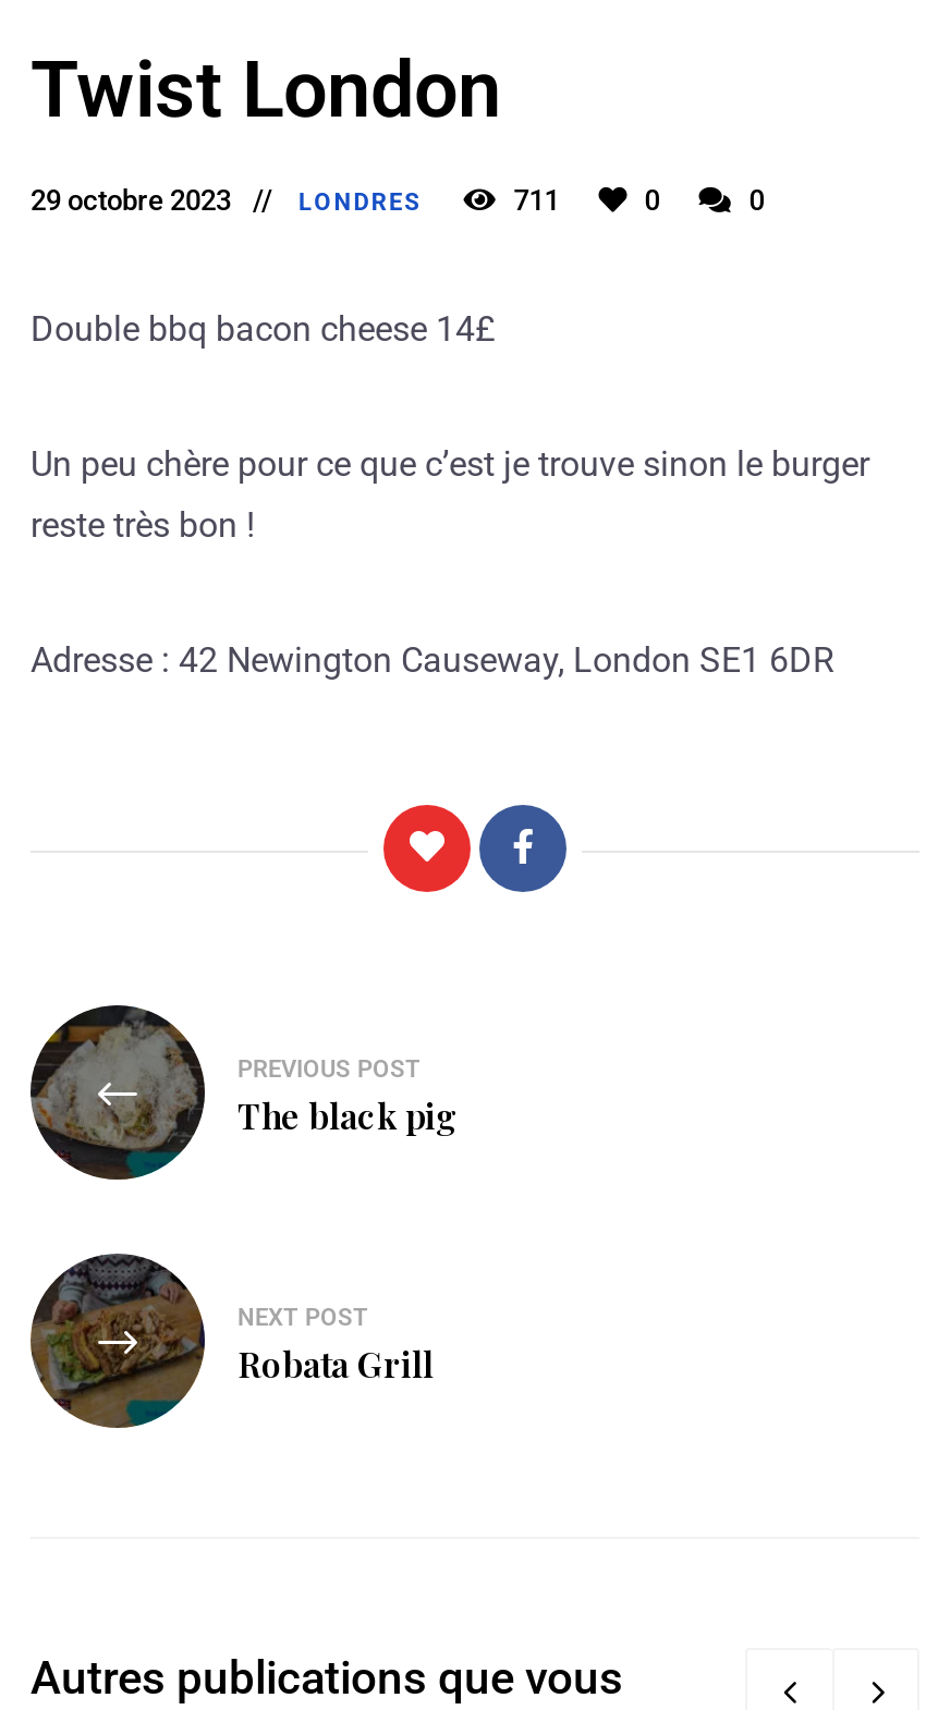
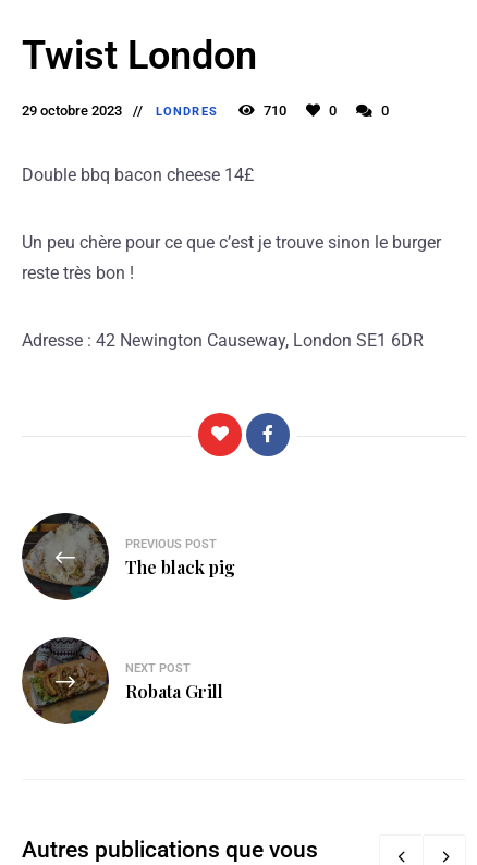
[514,185,559,217] 711 -> [263,102,286,118] 710

